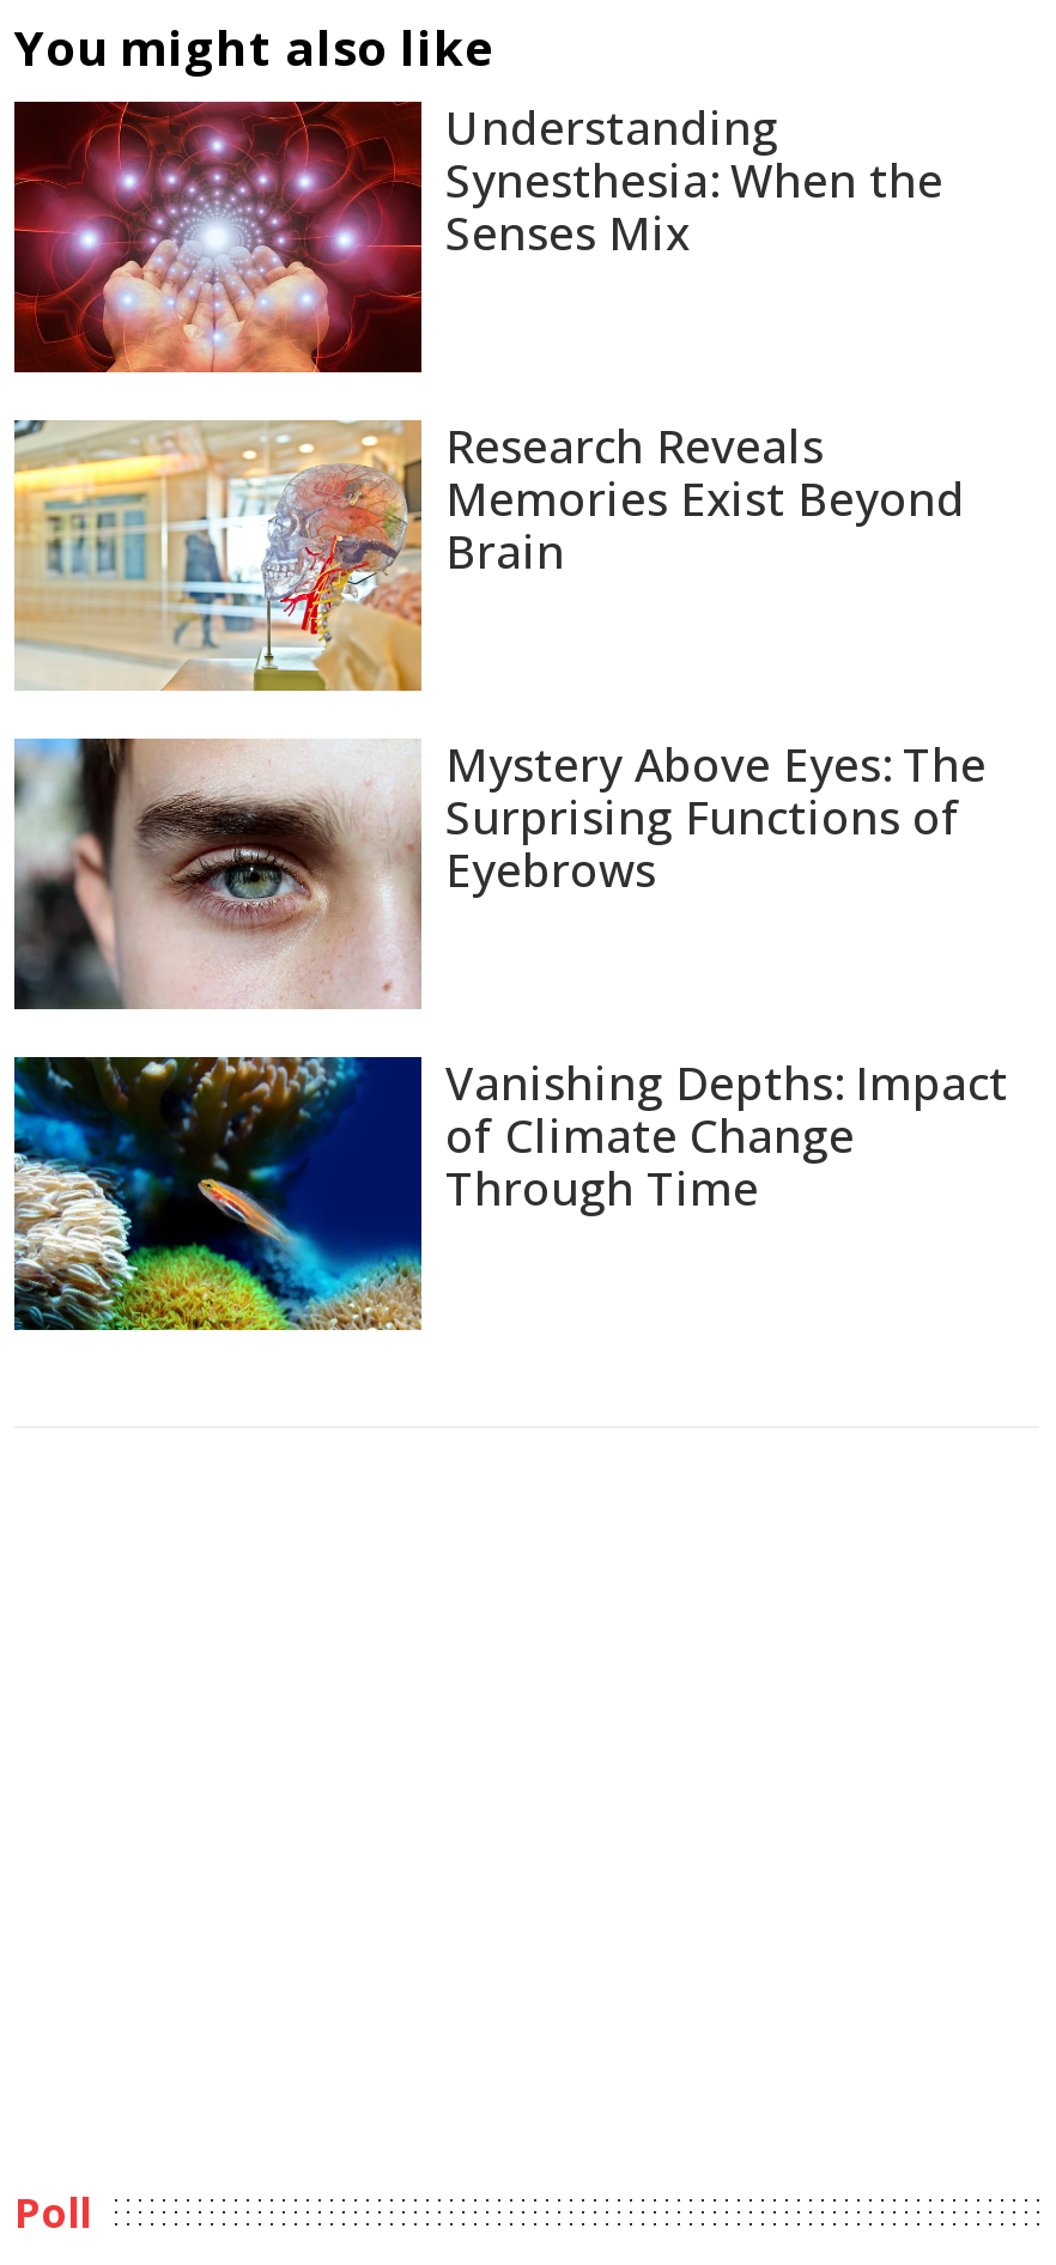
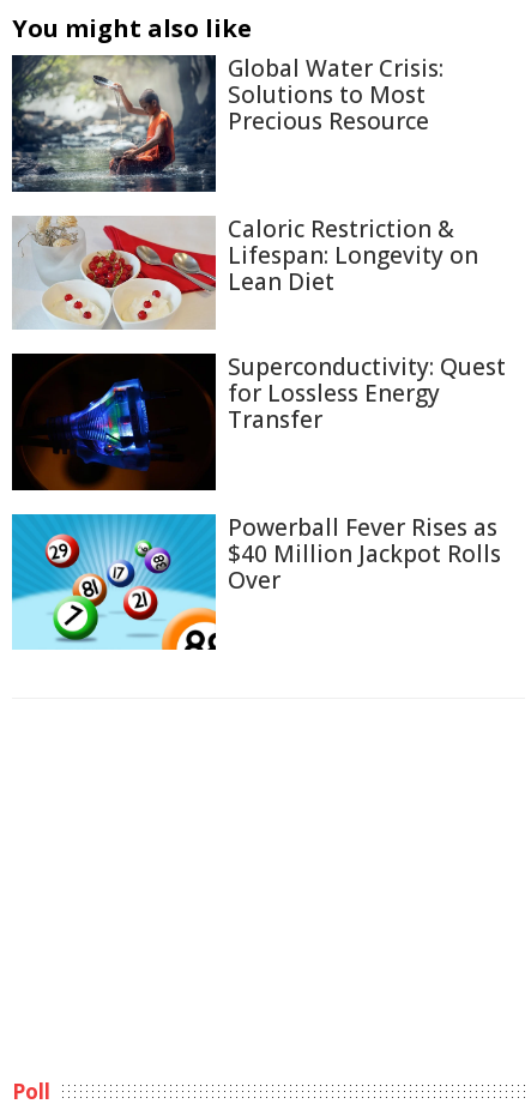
[12,97,943,375] [image] | Understanding | Synesthesia: When the | Senses Mix -> [11,53,443,193] [image] | Global Water Crisis: | Solutions to Most | Precious Resource
[14,416,965,691] [image] | Research Reveals | Memories Exist Beyond | Brain -> [12,213,478,330] [image] | Caloric Restriction & | Lifespan: Longevity on | Lean Diet
[12,734,987,1012] [image] | Mystery Above Eyes: The | Surprising Functions of | Eyebrows -> [11,351,506,491] [image] | Superconductivity: Quest | for Lossless Energy | Transfer
[12,1053,1008,1332] [image] | Vanishing Depths: Impact | of Climate Change | Through Time -> [11,511,501,651] [image] | Powerball Fever Rises as | $40 Million Jackpot Rolls | Over

